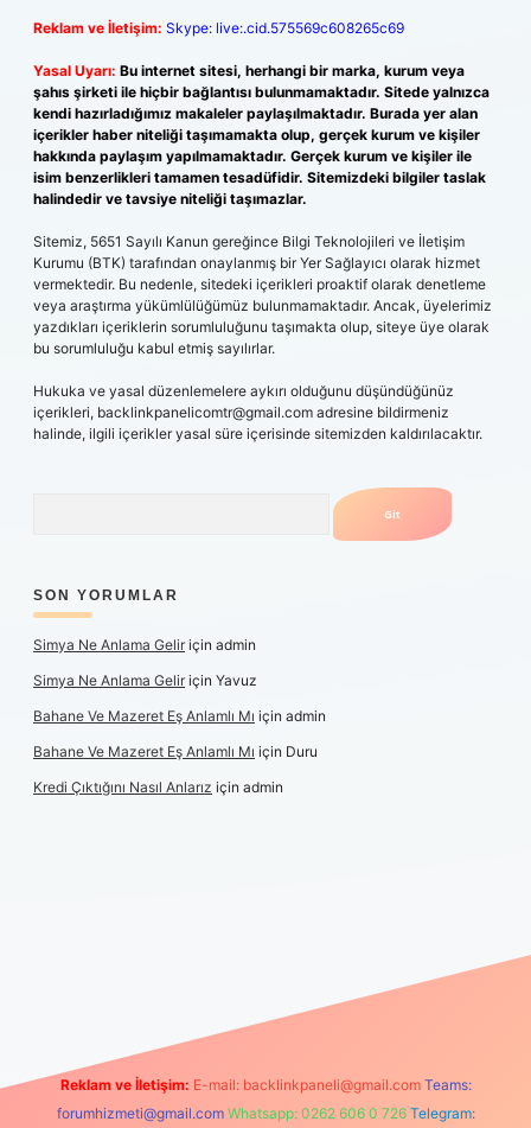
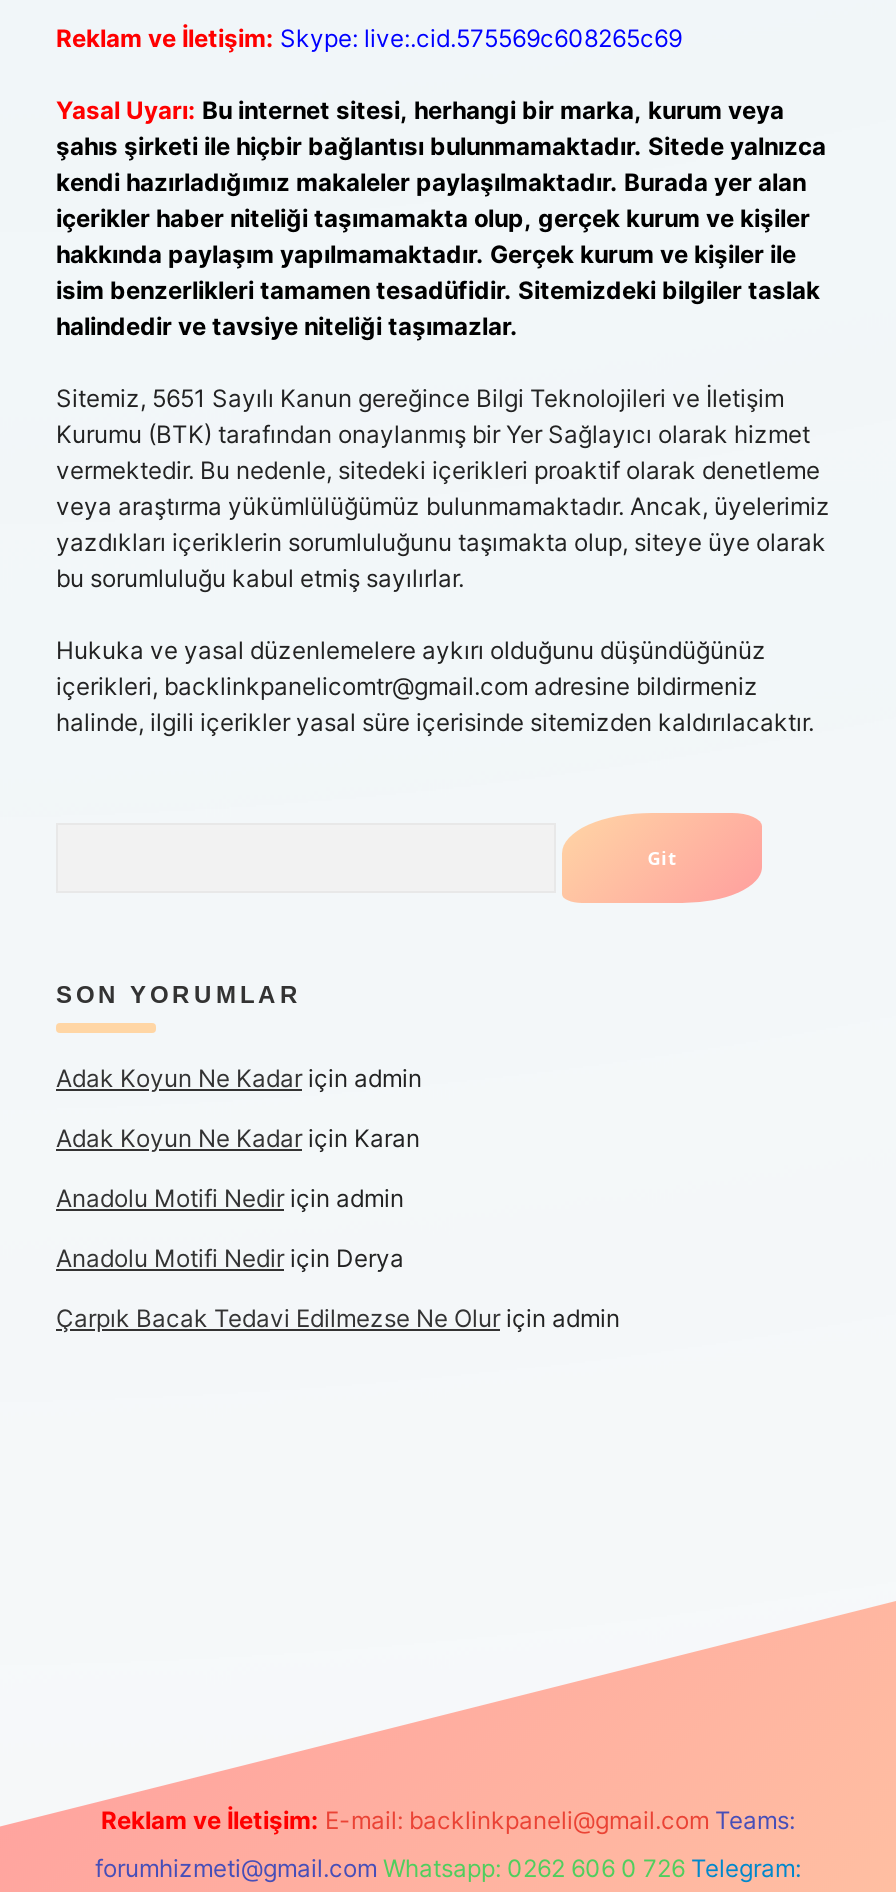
[33,636,256,654] Simya Ne Anlama Gelir için admin -> [56,1063,422,1093] Adak Koyun Ne Kadar için admin
[33,671,257,689] Simya Ne Anlama Gelir için Yavuz -> [56,1123,420,1153] Adak Koyun Ne Kadar için Karan
[33,707,326,725] Bahane Ve Mazeret Eş Anlamlı Mı için admin -> [56,1183,404,1213] Anadolu Motifi Nedir için admin
[33,743,318,760] Bahane Ve Mazeret Eş Anlamlı Mı için Duru -> [56,1243,404,1273] Anadolu Motifi Nedir için Derya
[33,778,283,796] Kredi Çıktığını Nasıl Anlarız için admin -> [56,1303,620,1333] Çarpık Bacak Tedavi Edilmezse Ne Olur için admin

